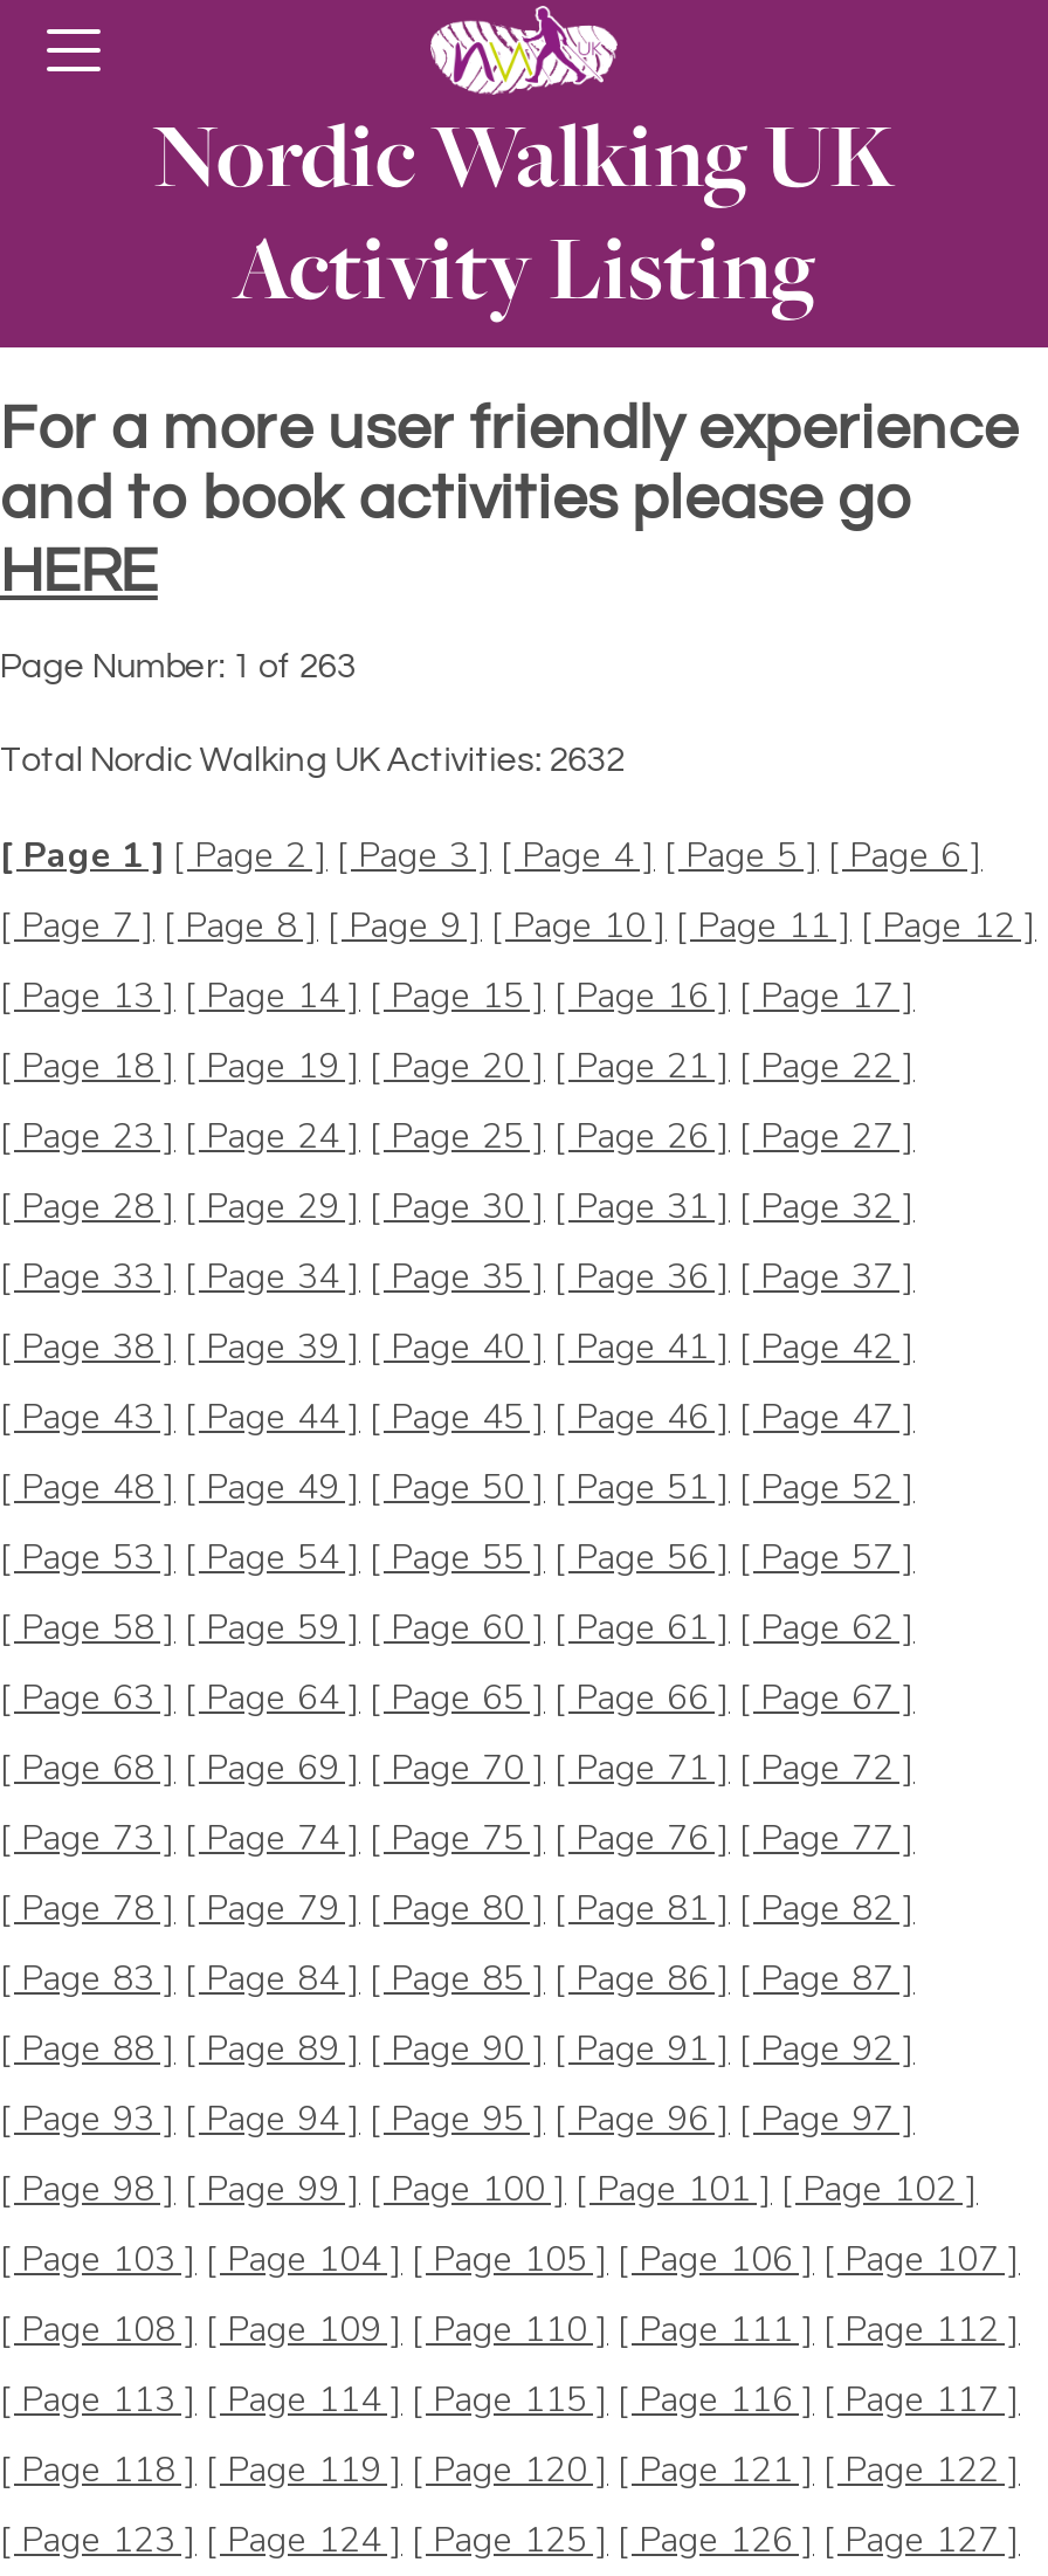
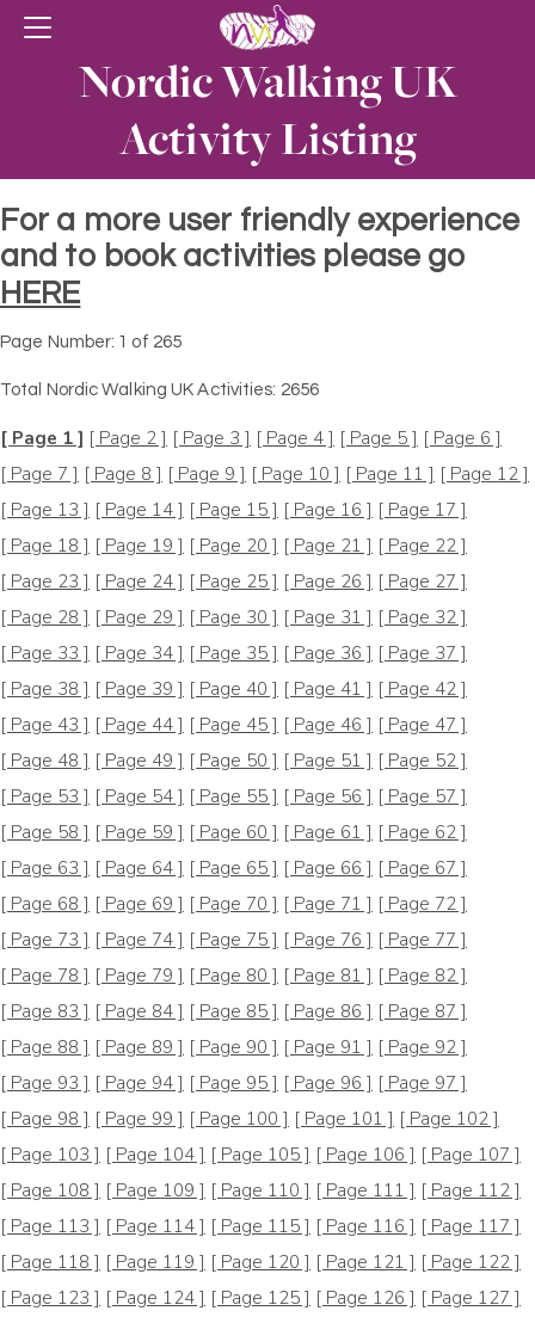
[0,649,356,684] Page Number: 1 of 263 -> [0,333,182,351] Page Number: 1 of 265
[0,743,625,778] Total Nordic Walking UK Activities: 2632 -> [0,381,319,399] Total Nordic Walking UK Activities: 2656

